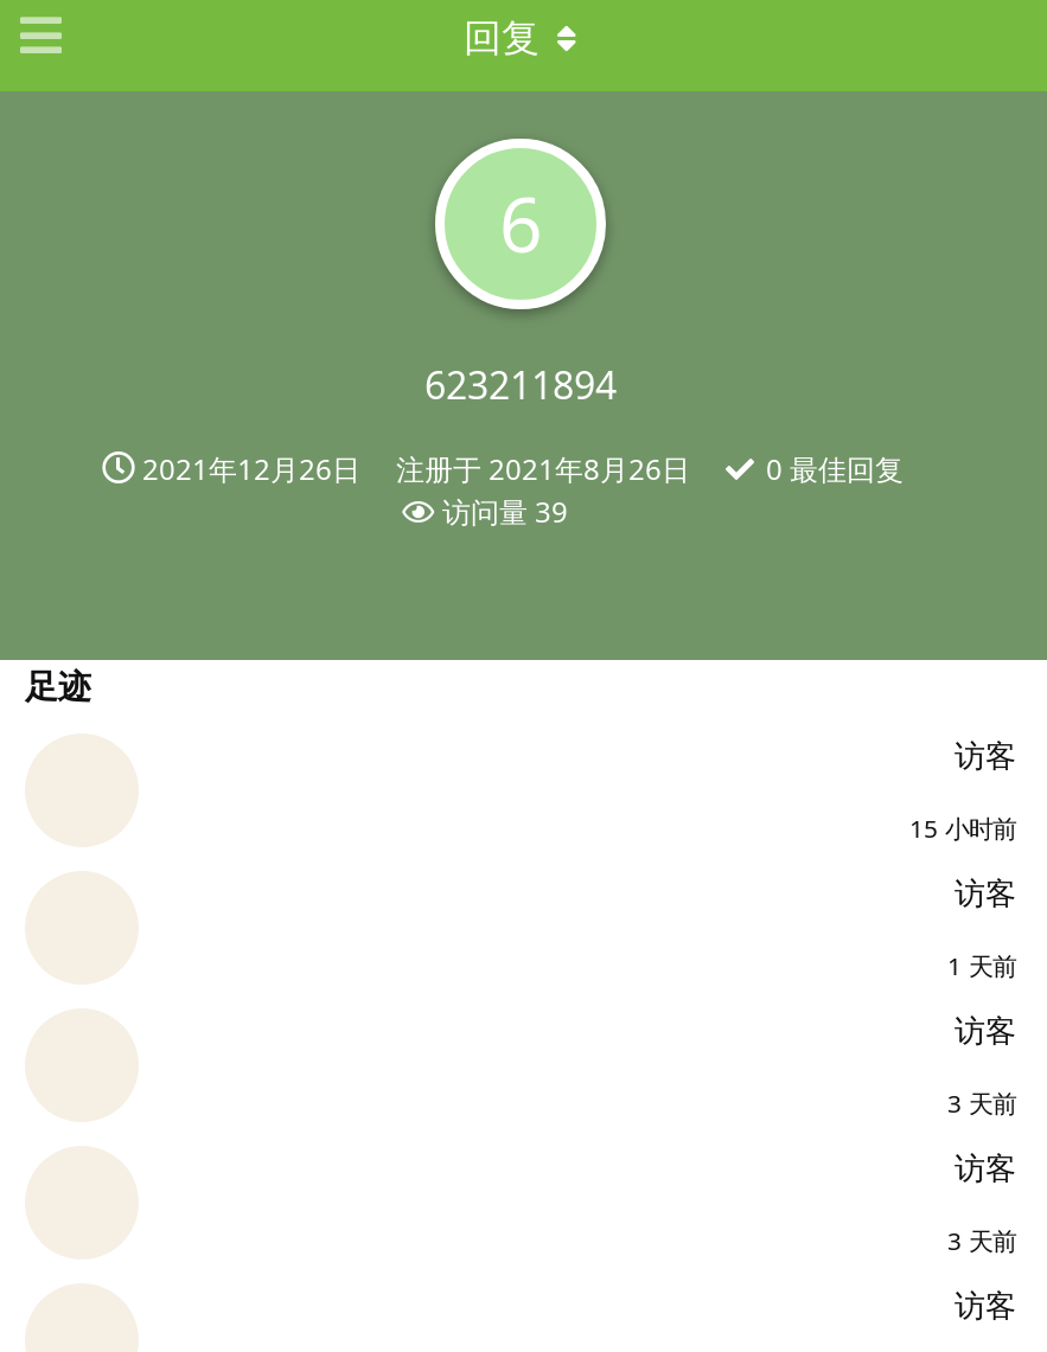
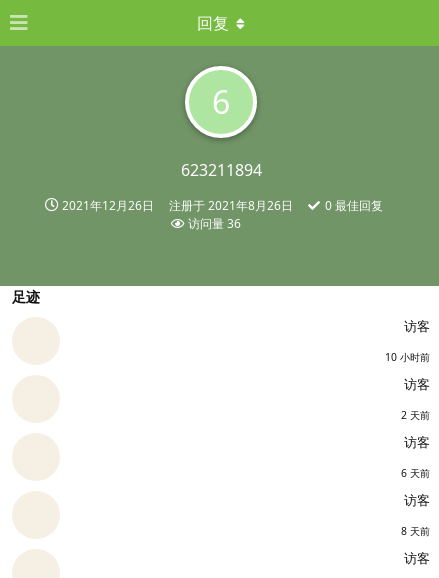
[442,492,568,532] 访问量39 -> [188,215,241,232] 访问量36
[909,812,1016,845] 15 小时前 -> [385,350,430,364] 10 小时前
[947,949,1016,982] 1 天前 -> [401,408,430,422] 2 天前
[947,1087,1016,1120] 3 天前 -> [401,466,430,480] 6 天前
[947,1224,1016,1257] 3 天前 -> [401,524,430,538] 8 天前

